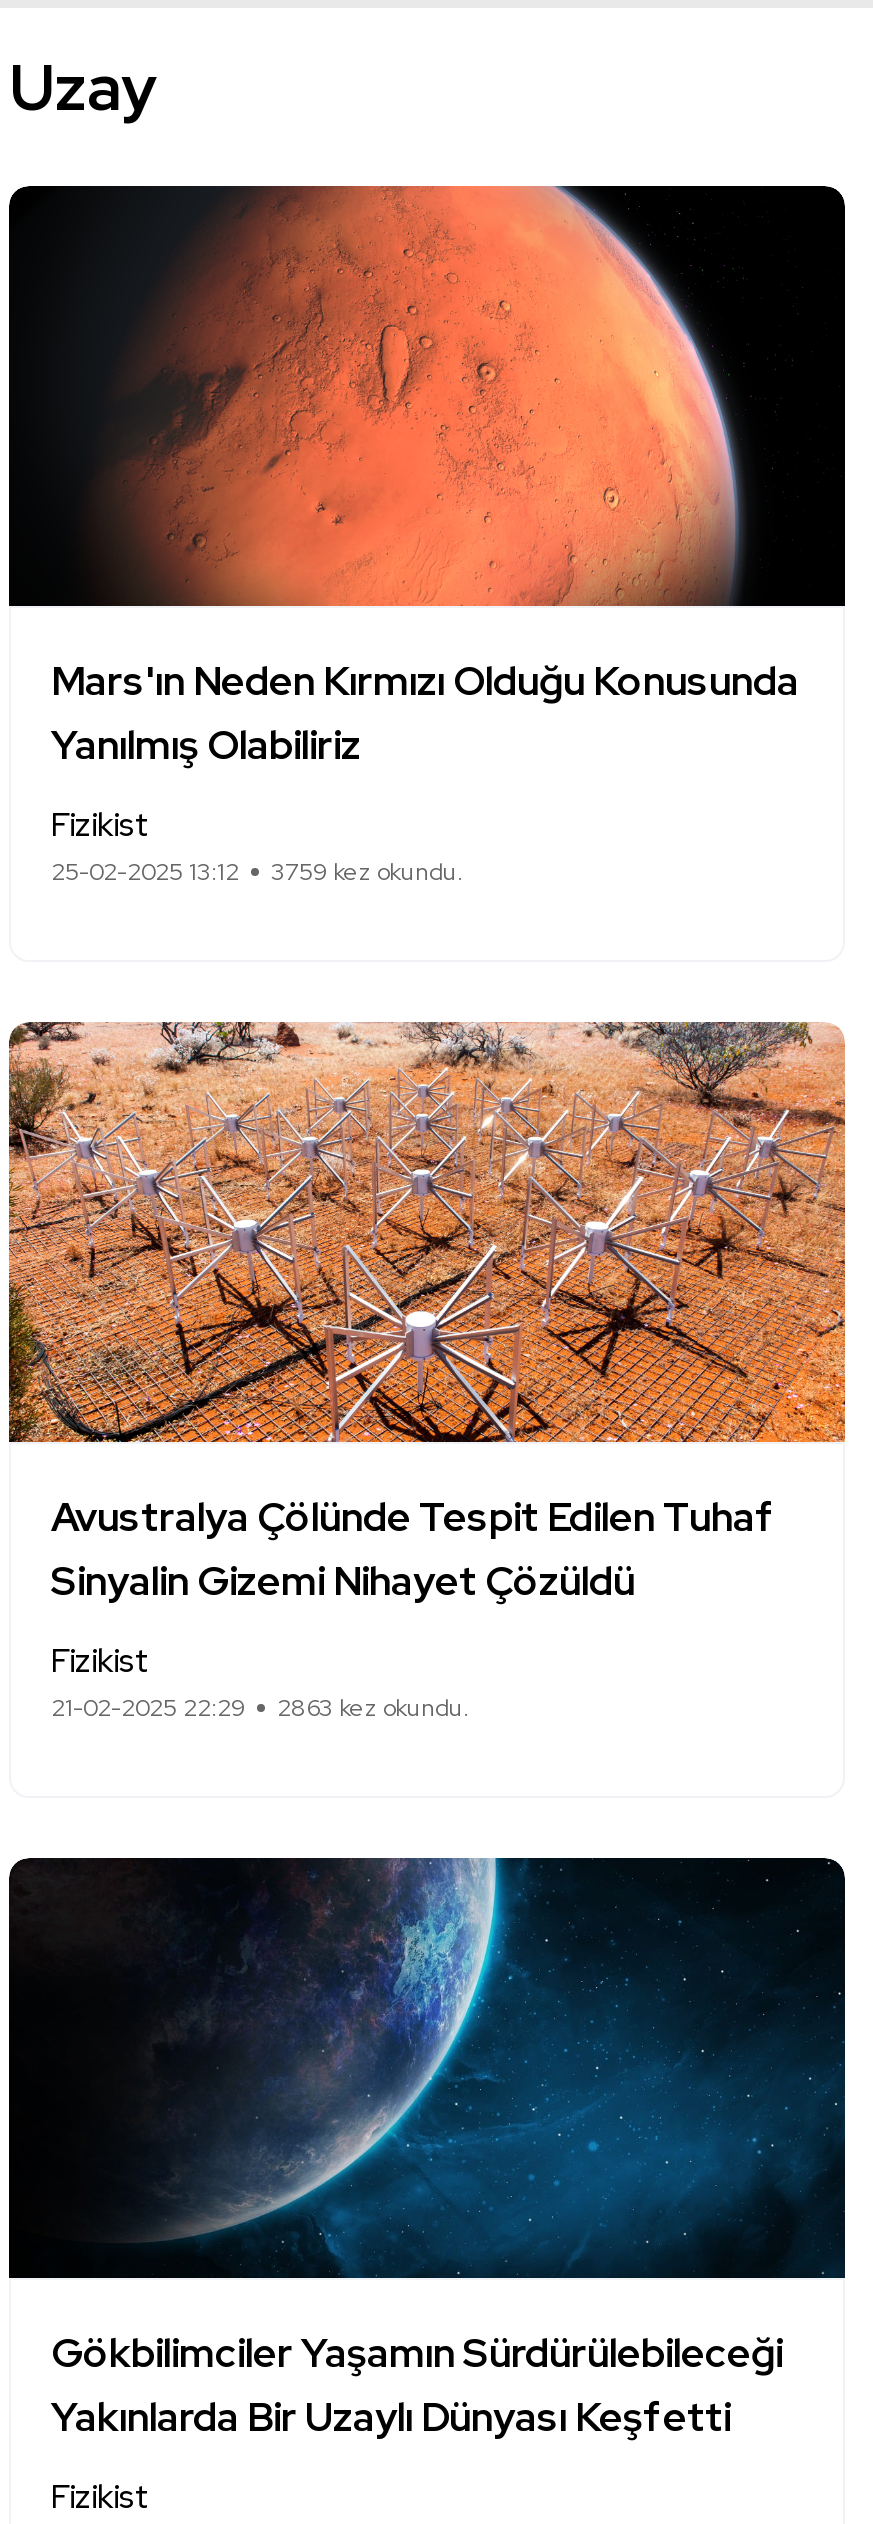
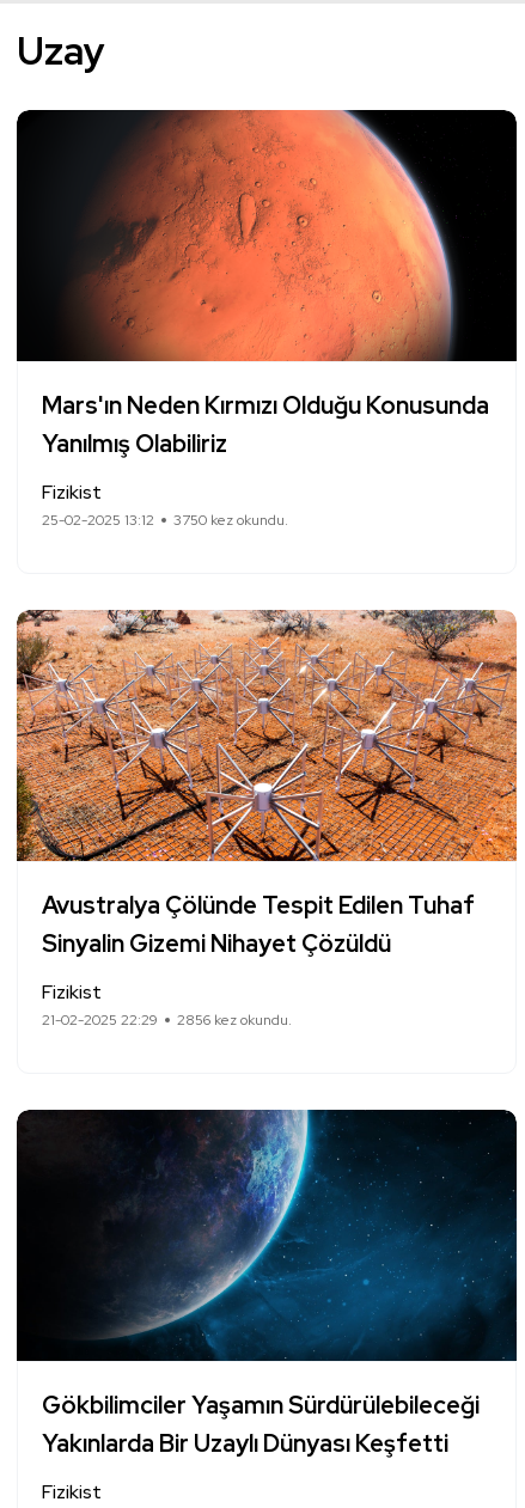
[51,856,463,888] 25-02-2025 13:12 3759 kez okundu. -> [42,511,288,530] 25-02-2025 13:12 3750 kez okundu.
[51,1692,469,1724] 21-02-2025 22:29 2863 kez okundu. -> [42,1011,292,1030] 21-02-2025 22:29 2856 kez okundu.

